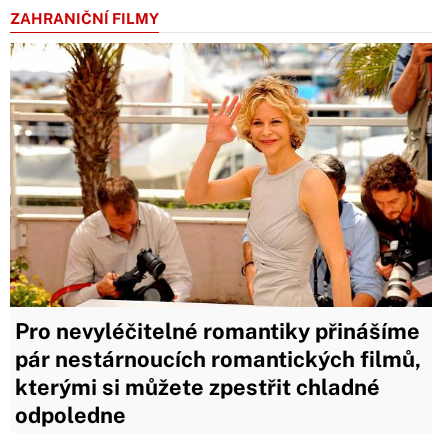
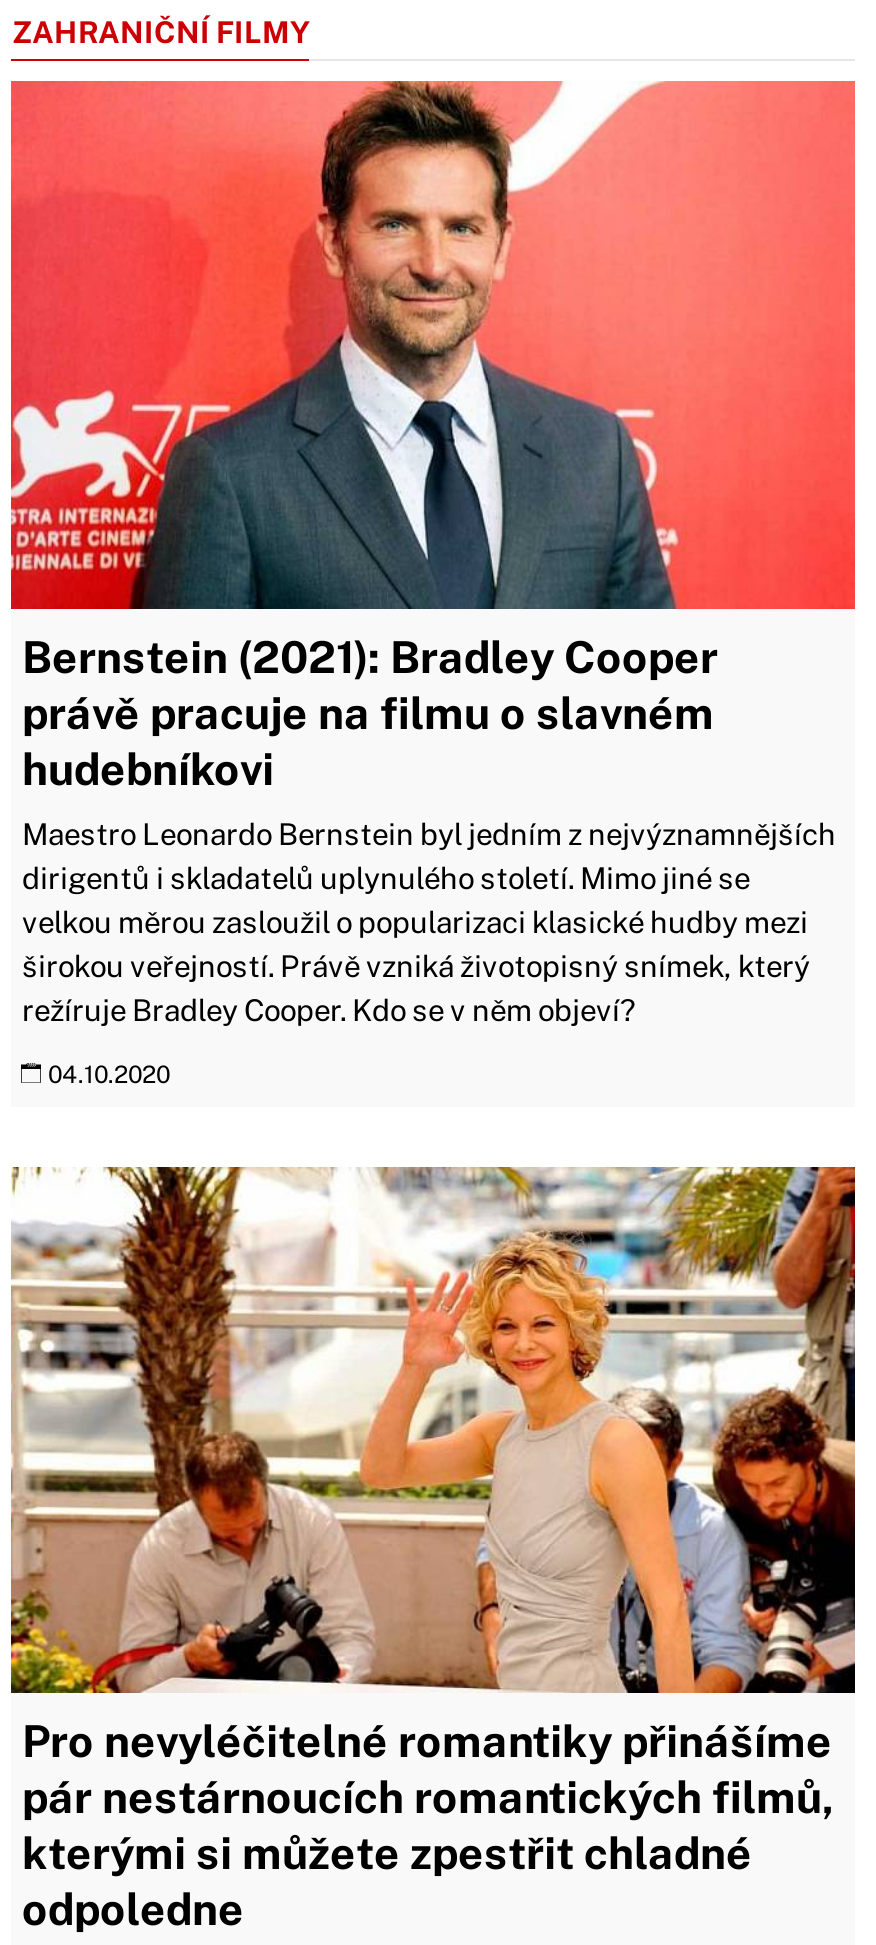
none -> [9,79,857,1088] [image] | Bernstein (2021): Bradley Cooper | právě pracuje na filmu o slavném | hudebníkovi | Maestro Leonardo Bernstein byl jedním z nejvýznamnějších | dirigentů i skladatelů uplynulého století. Mimo jiné se | velkou měrou zasloužil o popularizaci klasické hudby mezi | širokou veřejností. Právě vzniká životopisný snímek, který | režíruje Bradley Cooper. Kdo se v něm objeví? | 04.10.2020

